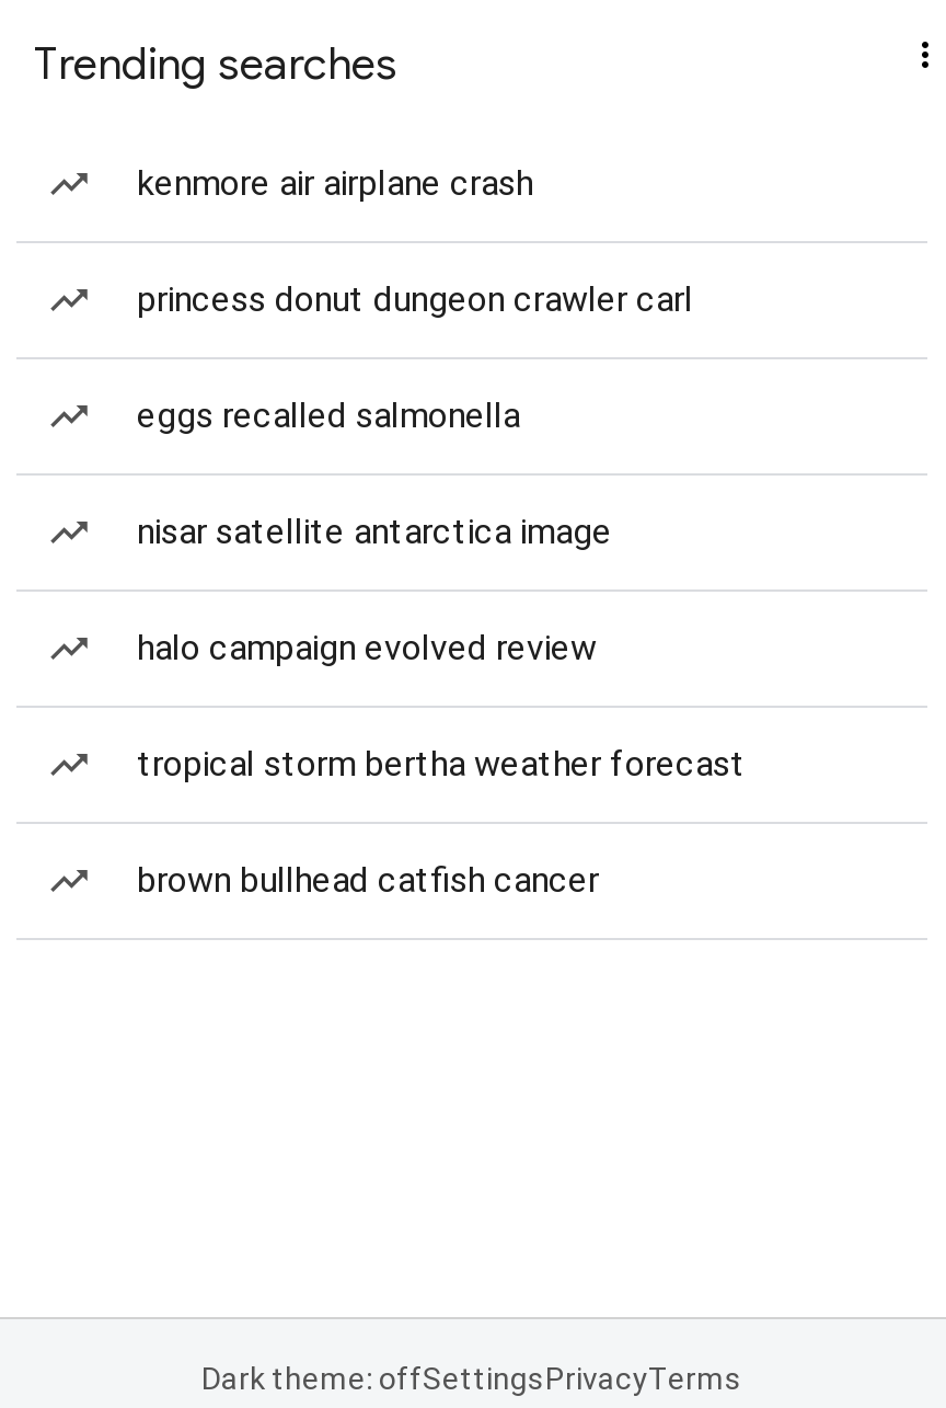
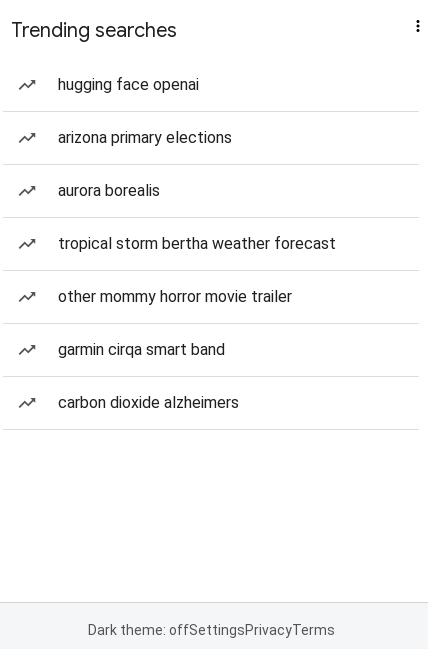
[137,162,693,668] kenmore air airplane crash | princess donut dungeon crawler carl | eggs recalled salmonella | nisar satellite antarctica image | halo campaign evolved review -> [58,75,232,200] hugging face openai | arizona primary elections | aurora borealis
moved [137,743,746,785] -> [58,234,336,253]: tropical storm bertha weather forecast
[137,859,599,901] brown bullhead catfish cancer -> [58,287,292,412] other mommy horror movie trailer | garmin cirqa smart band | carbon dioxide alzheimers

